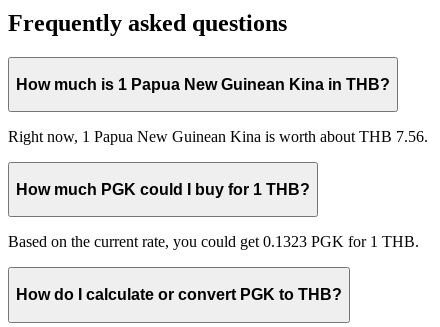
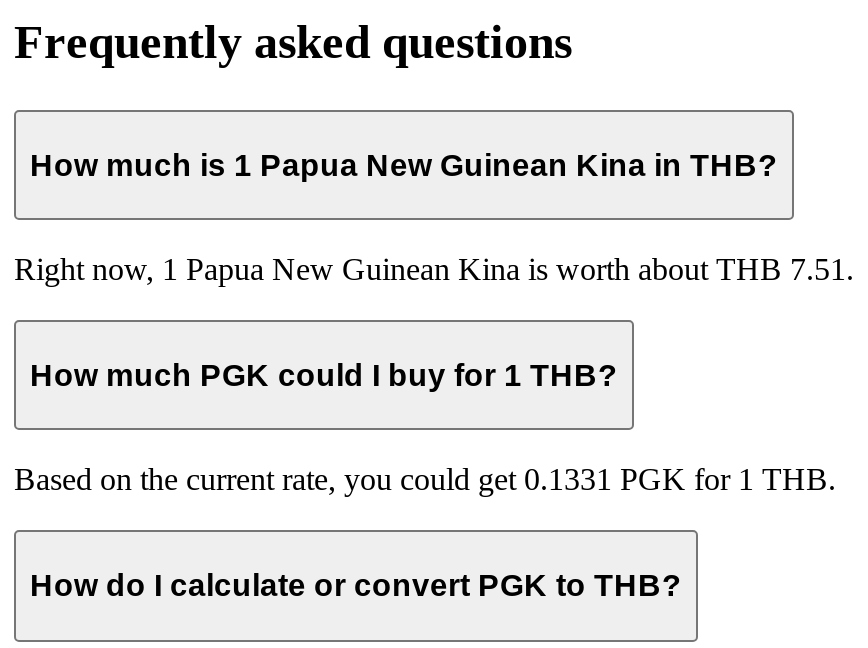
[8,128,428,145] Right now, 1 Papua New Guinean Kina is worth about THB 7.56. -> [14,252,854,286] Right now, 1 Papua New Guinean Kina is worth about THB 7.51.
[8,233,419,250] Based on the current rate, you could get 0.1323 PGK for 1 THB. -> [14,463,836,497] Based on the current rate, you could get 0.1331 PGK for 1 THB.

